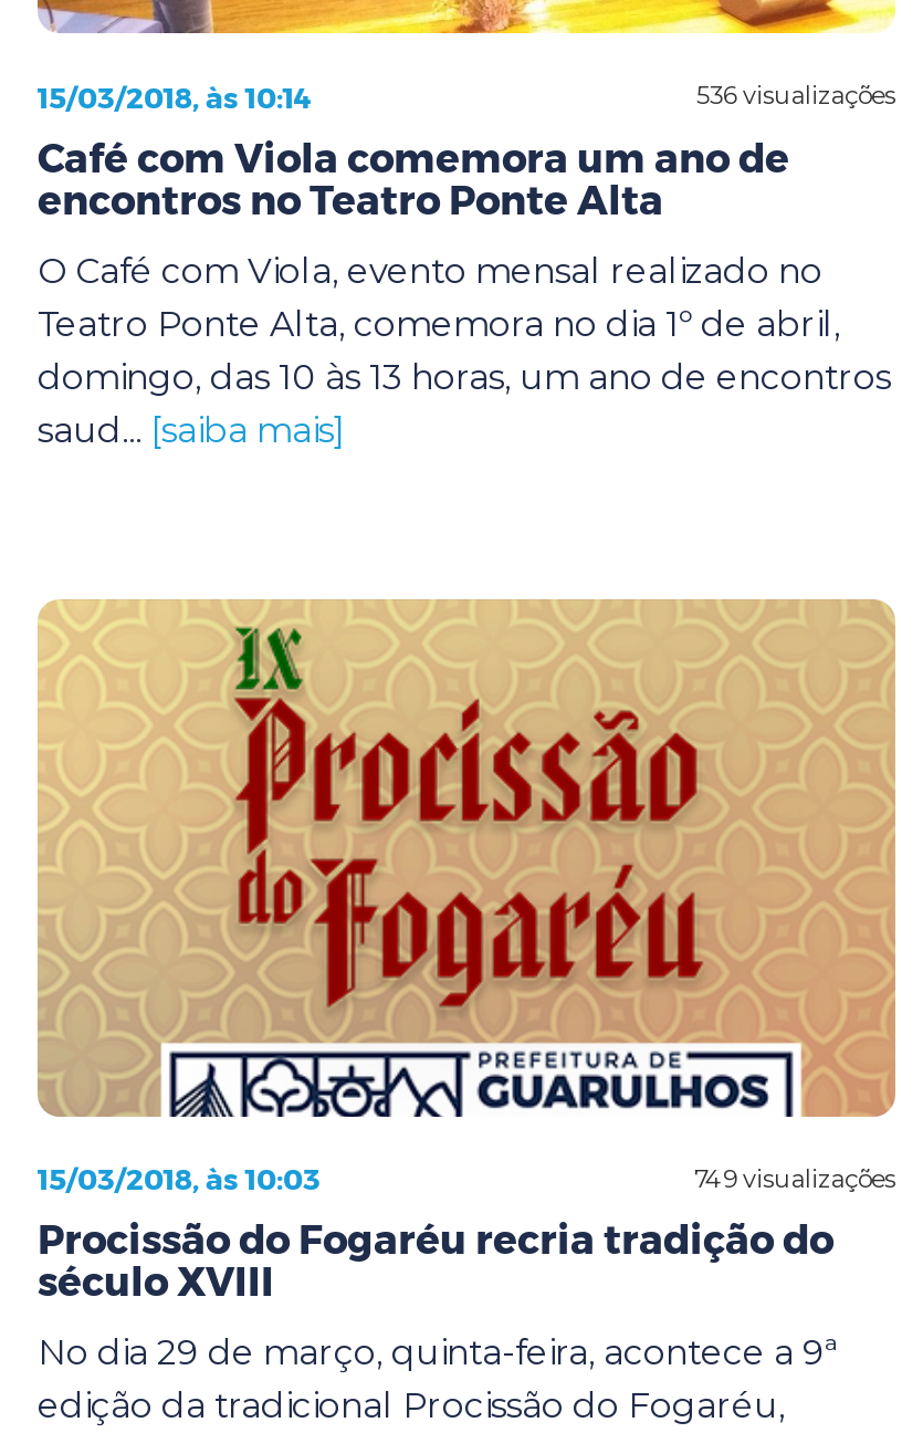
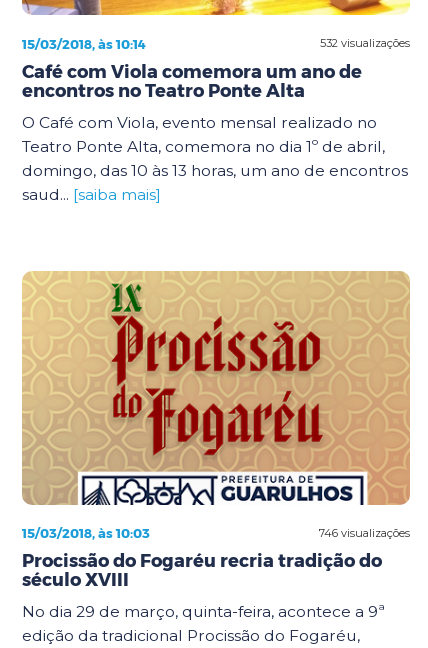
[696,80,895,111] 536 visualizações -> [320,36,410,50] 532 visualizações
[694,1162,895,1193] 749 visualizações -> [319,525,410,539] 746 visualizações

